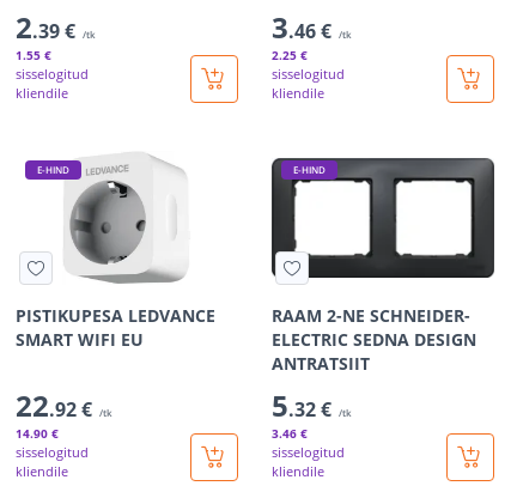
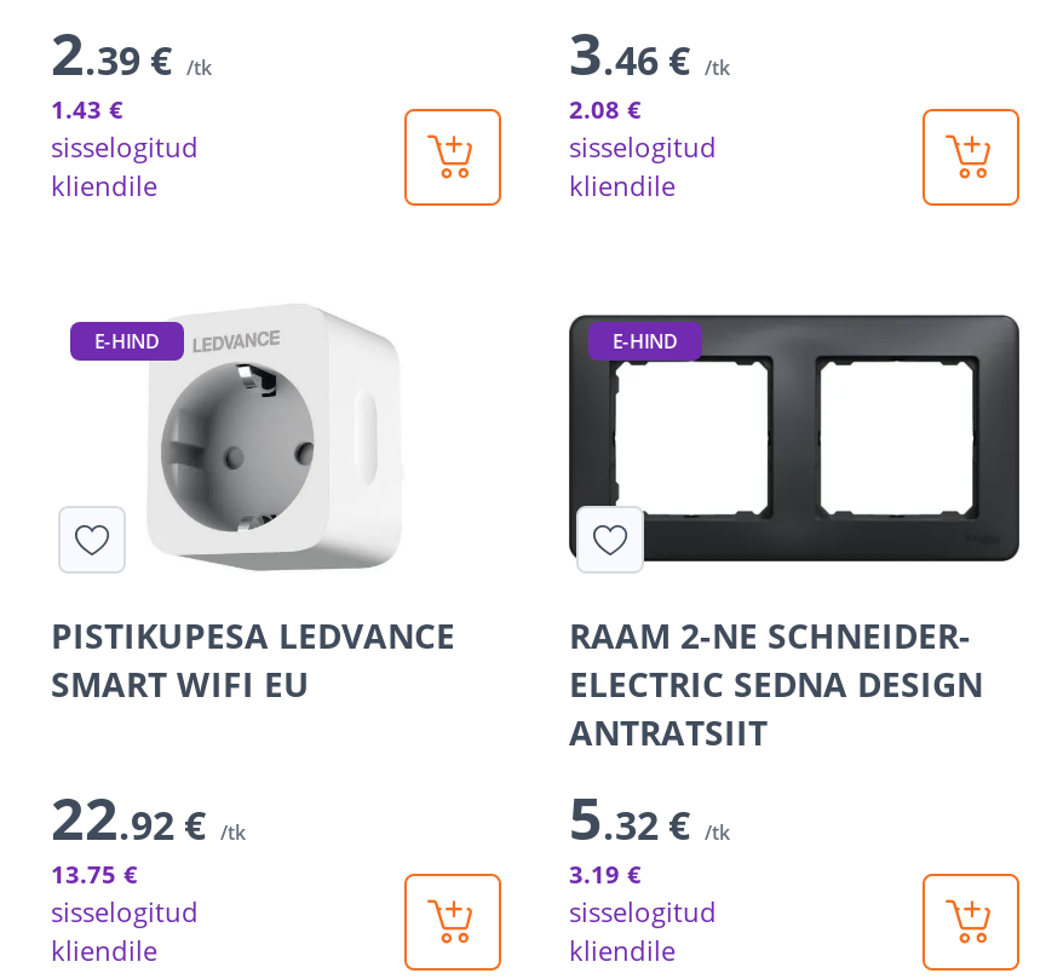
[16,47,51,63] 1.55 € -> [51,92,123,126] 1.43 €
[272,47,308,63] 2.25 € -> [569,92,642,126] 2.08 €
[16,425,59,442] 14.90 € -> [51,857,138,891] 13.75 €
[272,425,308,442] 3.46 € -> [569,857,642,891] 3.19 €

